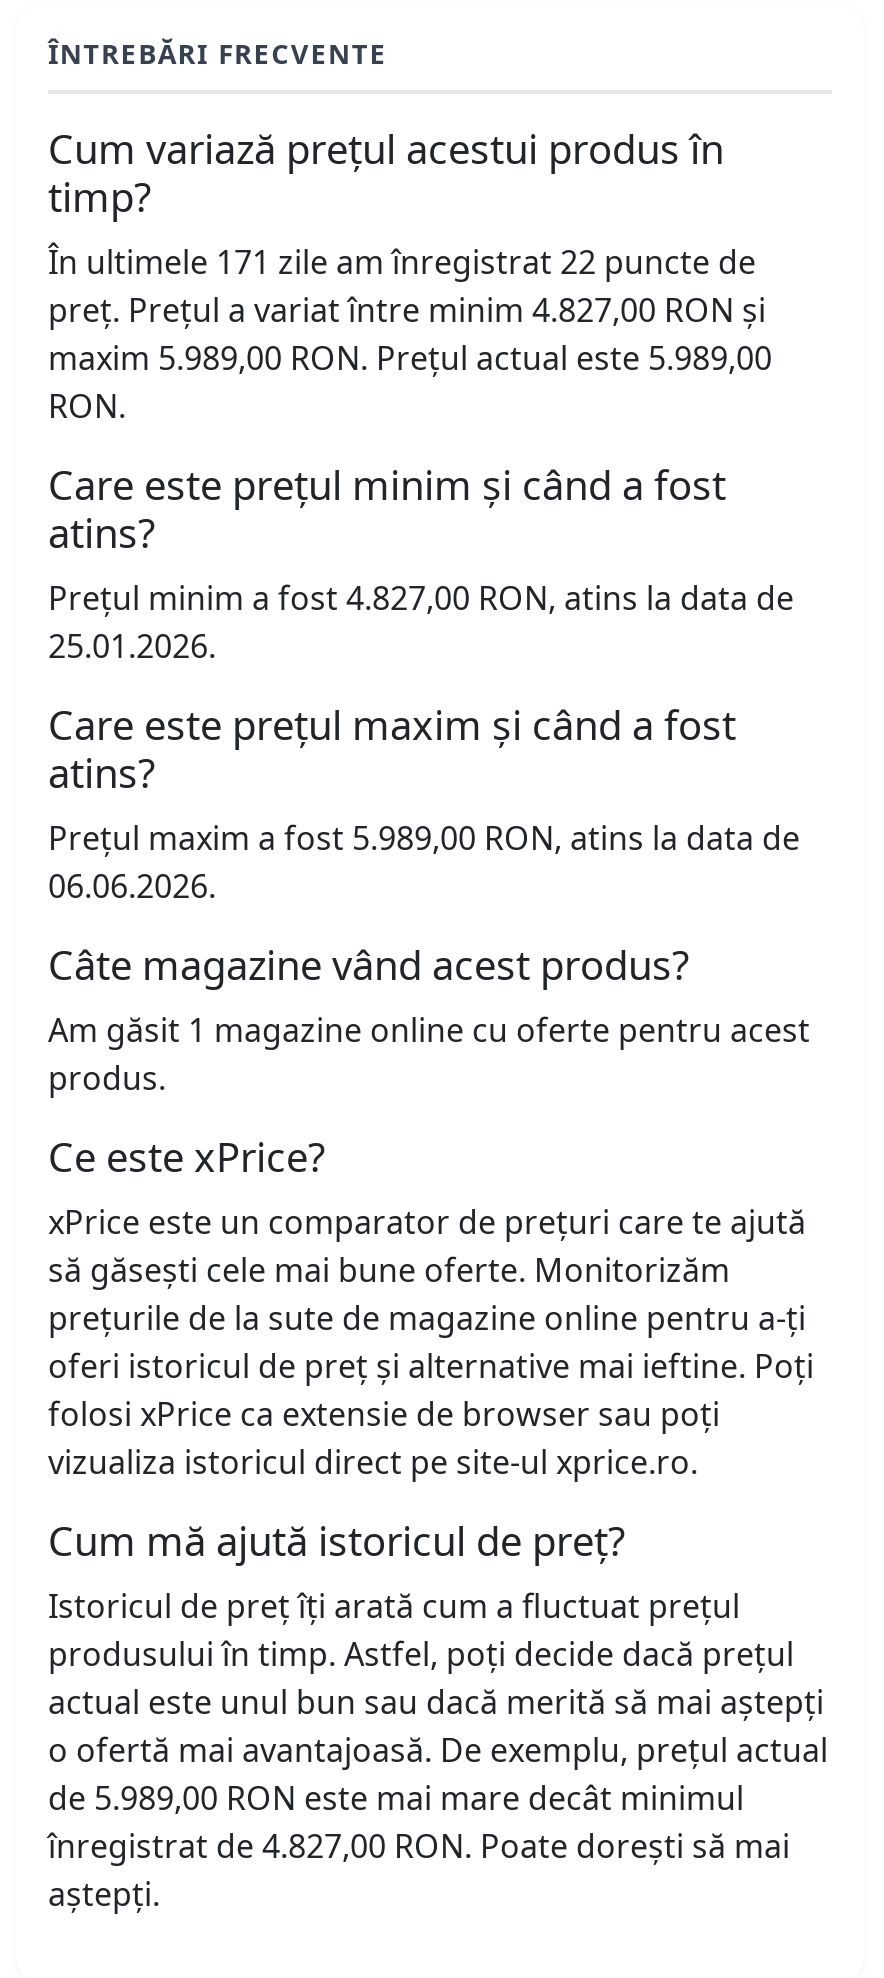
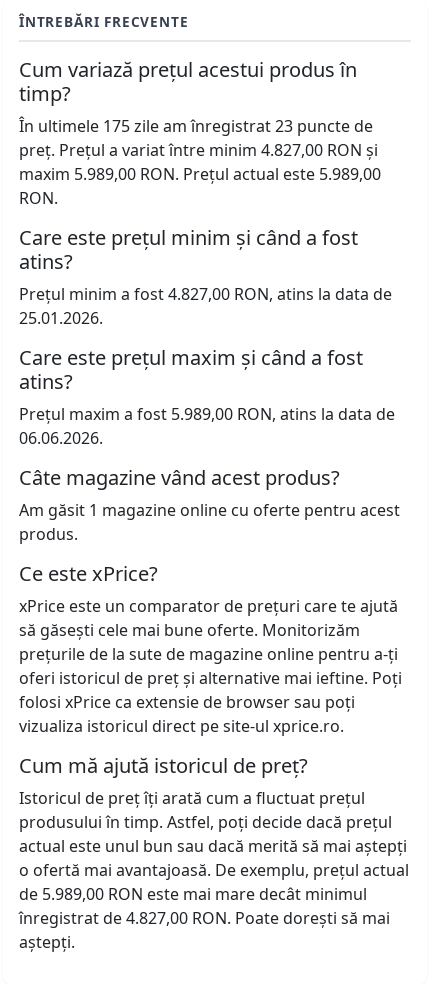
[48,240,756,284] În ultimele 171 zile am înregistrat 22 puncte de -> [19,115,373,137] În ultimele 175 zile am înregistrat 23 puncte de

